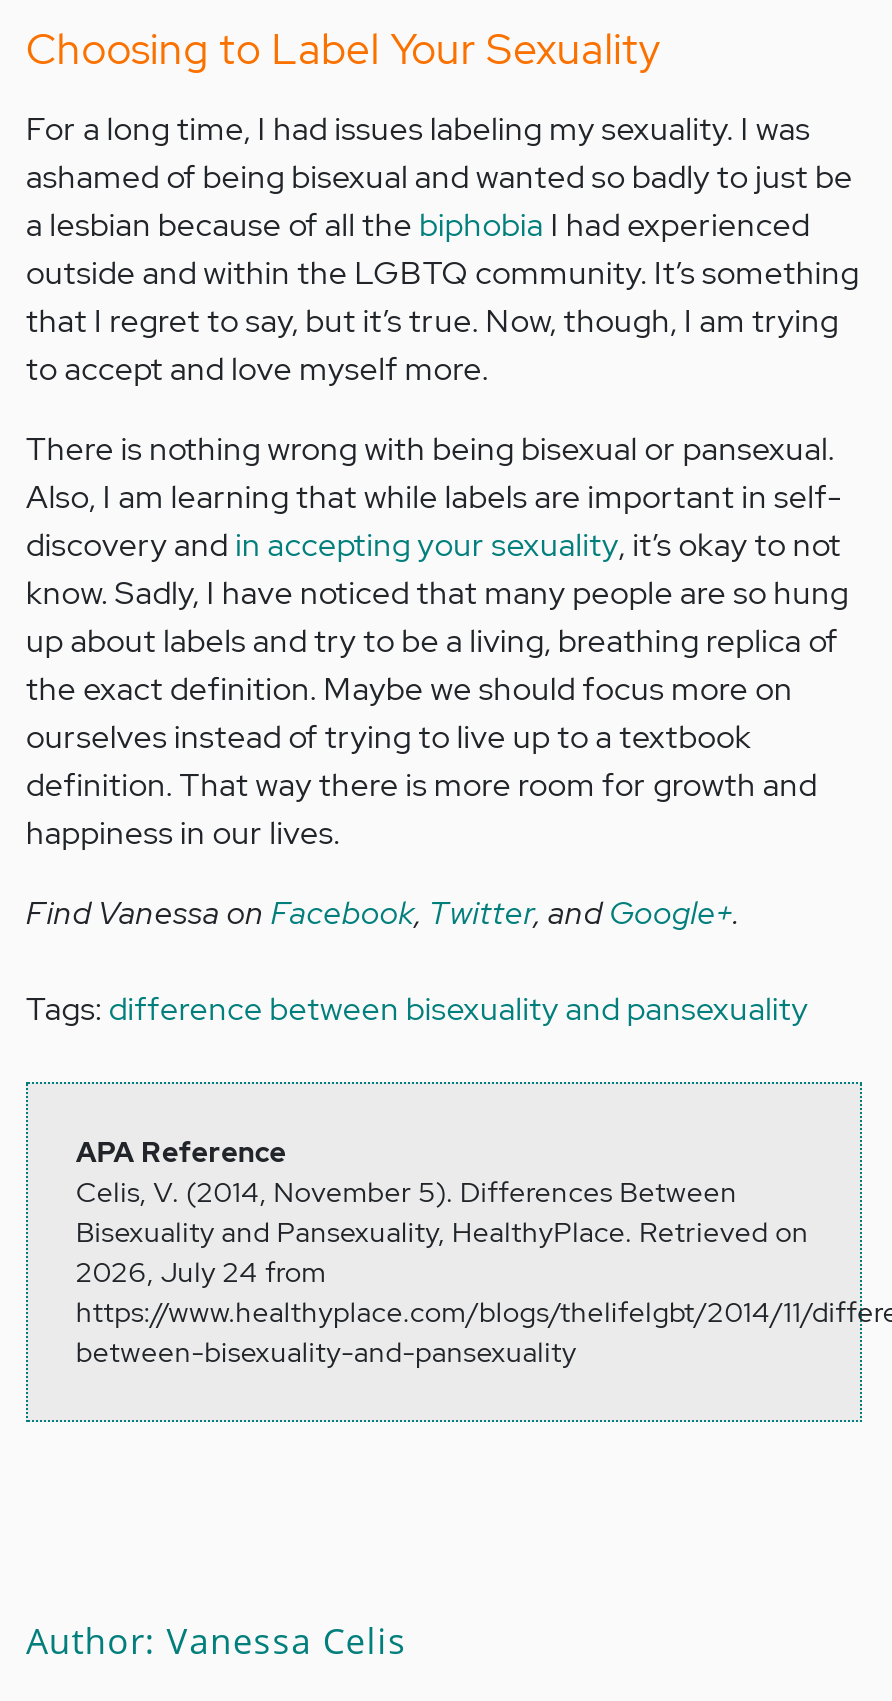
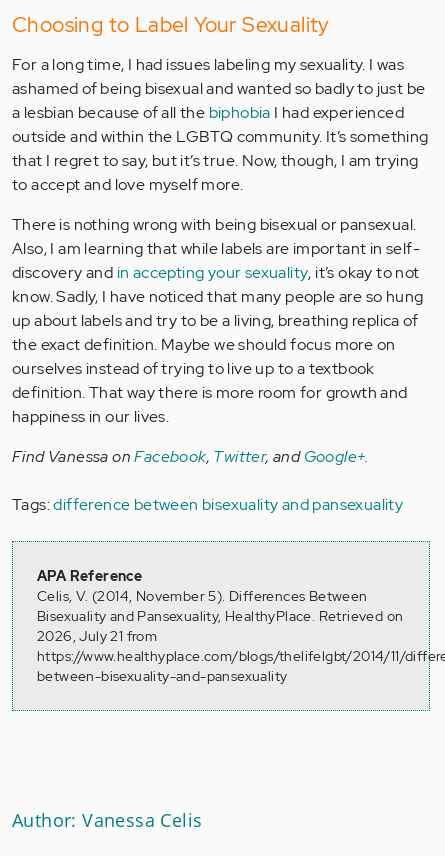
[76,1254,326,1290] 2026, July 24 from -> [37,627,157,645] 2026, July 21 from

